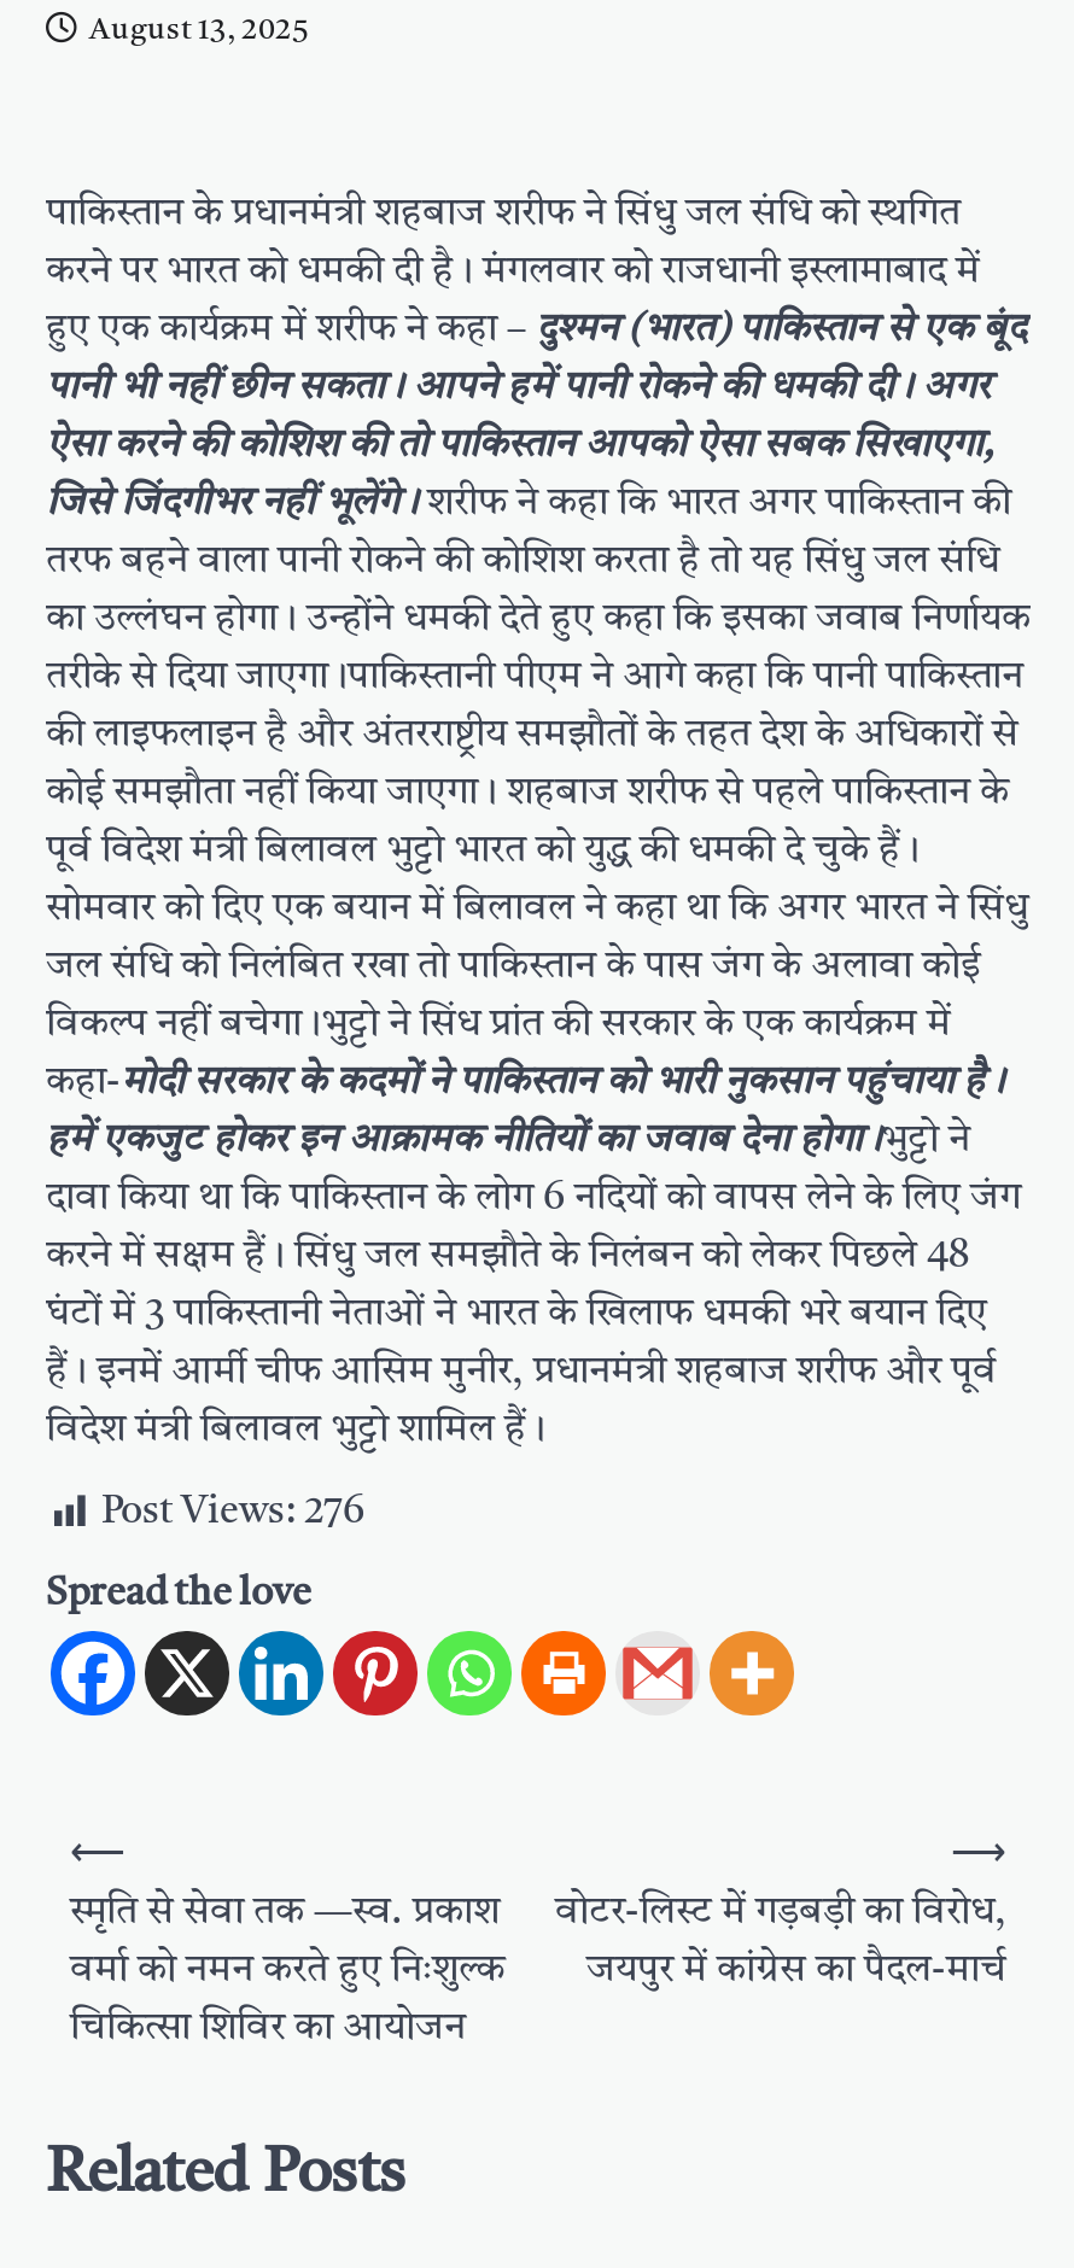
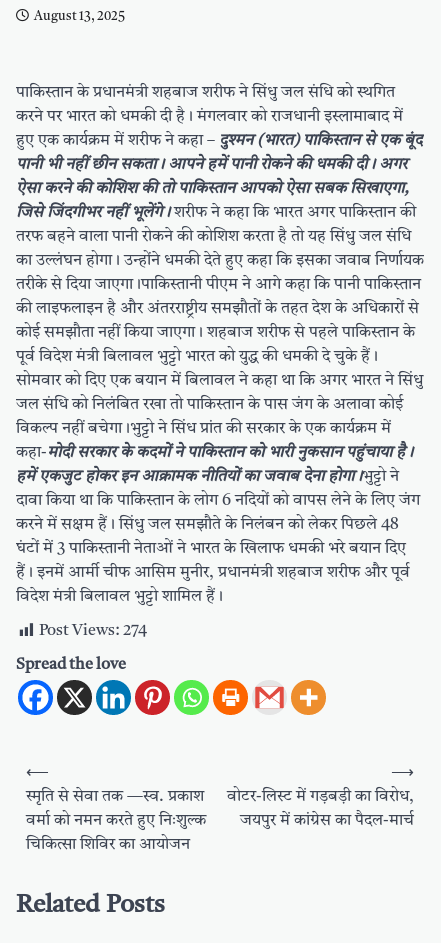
[101,1495,364,1533] Post Views: 276 -> [39,623,147,639] Post Views: 274

